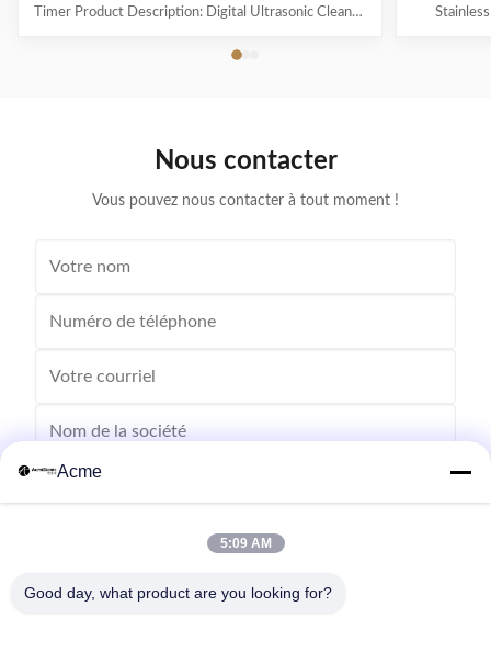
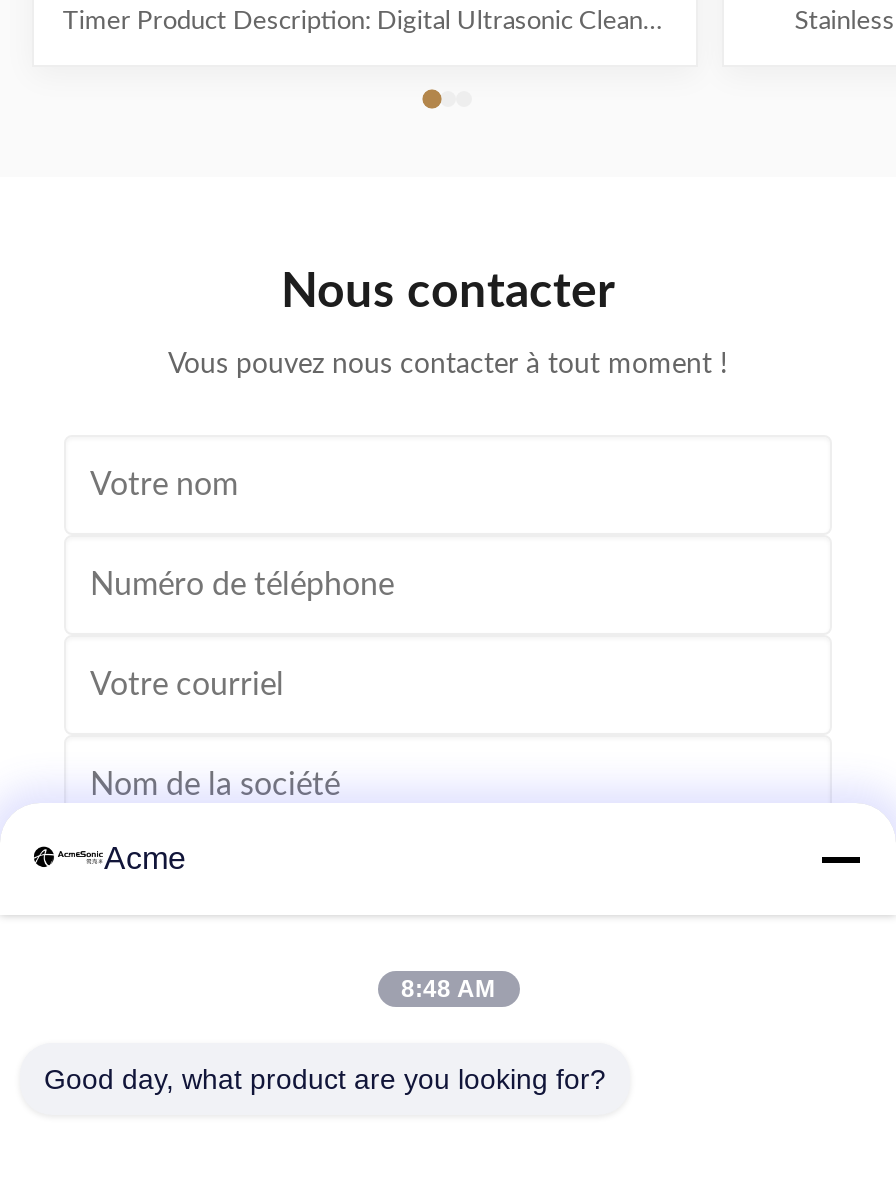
[220,536,271,551] 5:09 AM -> [401,975,495,1003] 8:48 AM

